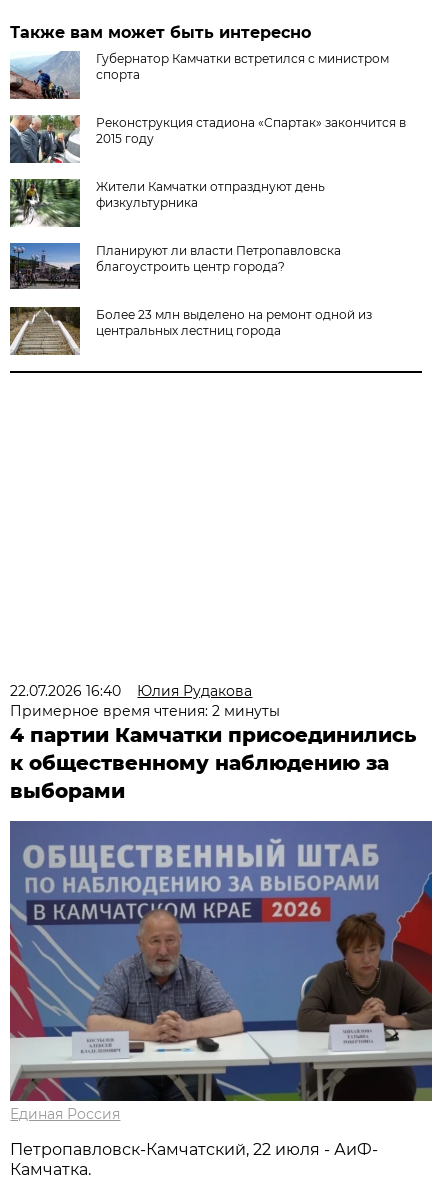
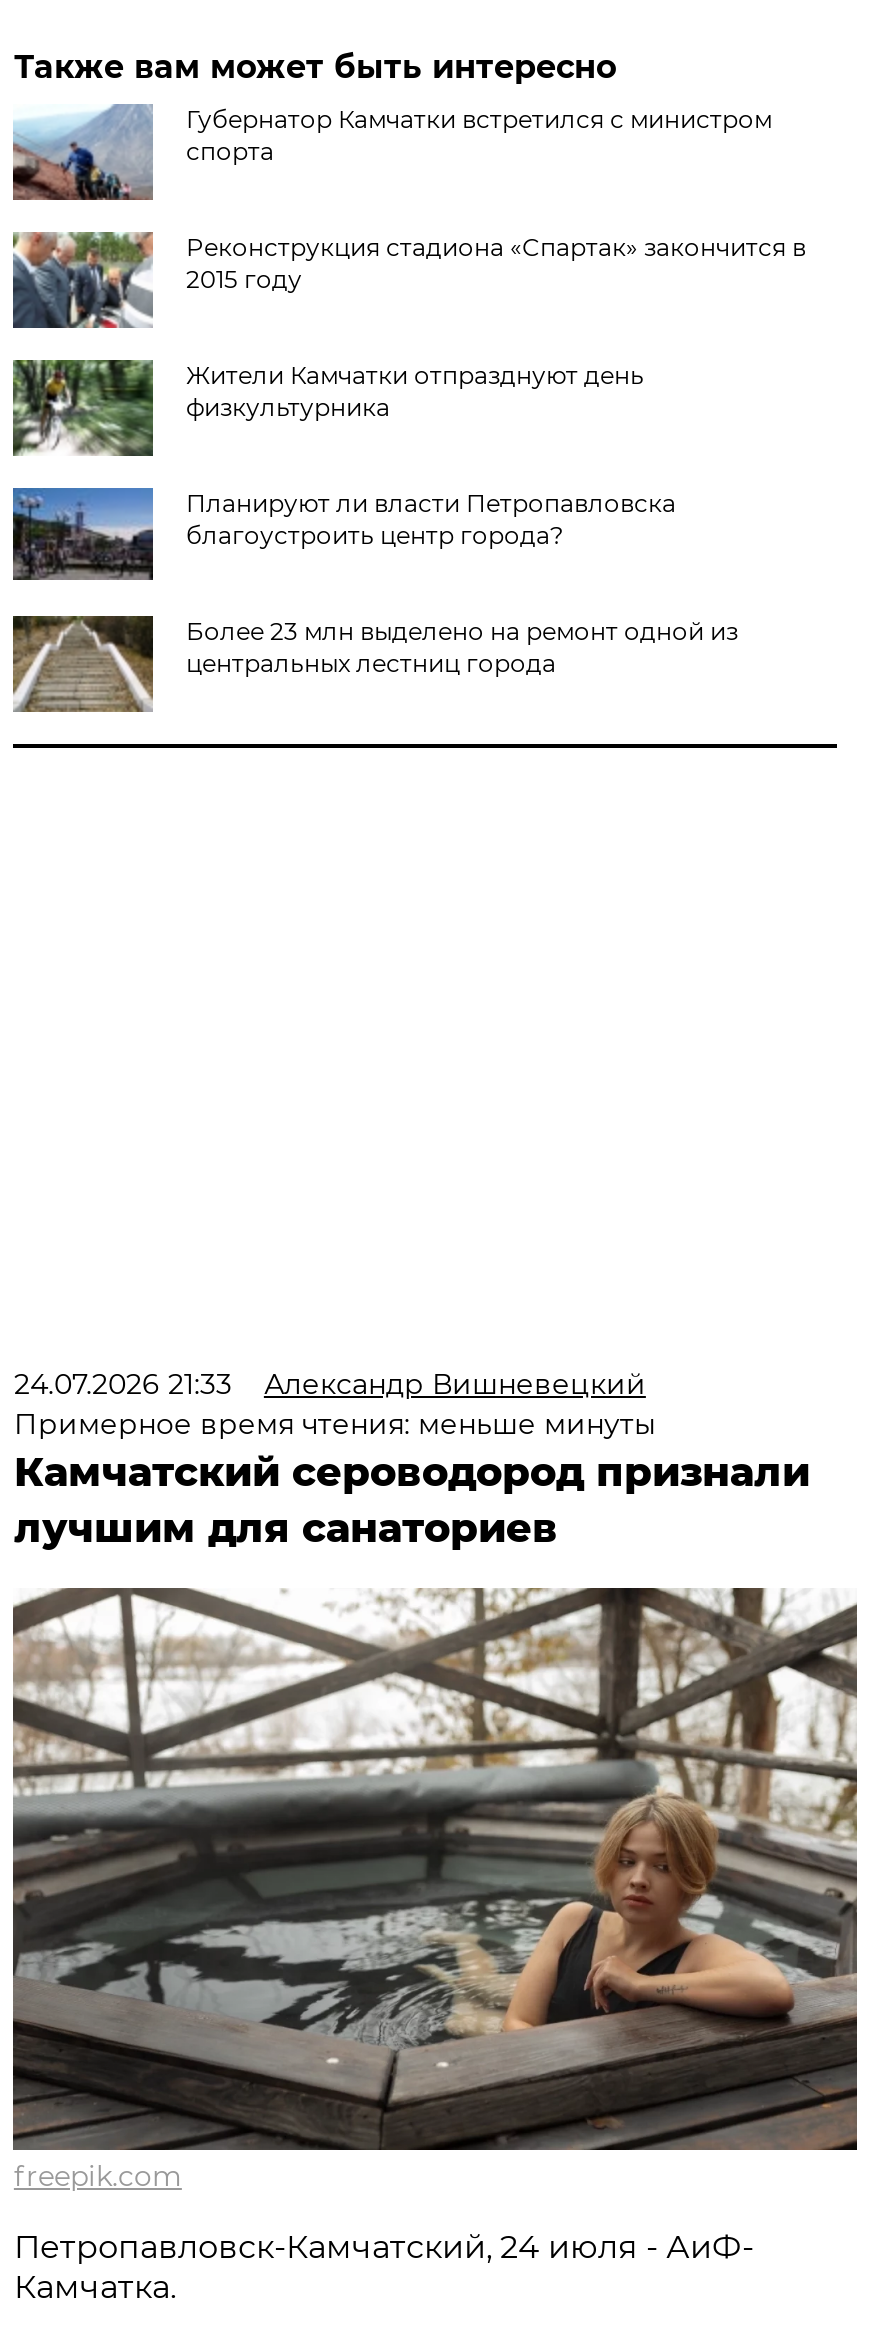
[10,682,416,803] 22.07.2026 16:40 | Юлия Рудакова | Примерное время чтения: 2 минуты | 4 партии Камчатки присоединились | к общественному наблюдению за | выборами -> [14,1366,810,1552] 24.07.2026 21:33 | Александр Вишневецкий | Примерное время чтения: меньше минуты | Камчатский сероводород признали | лучшим для санаториев
[9,820,433,1123] [image] | Единая Россия -> [11,1586,859,2194] [image] | freepik.com
[10,1140,378,1159] Петропавловск-Камчатский, 22 июля - АиФ- -> [14,2228,754,2266] Петропавловск-Камчатский, 24 июля - АиФ-

